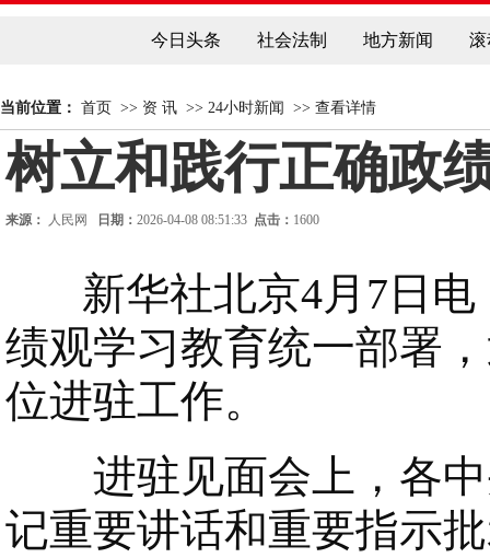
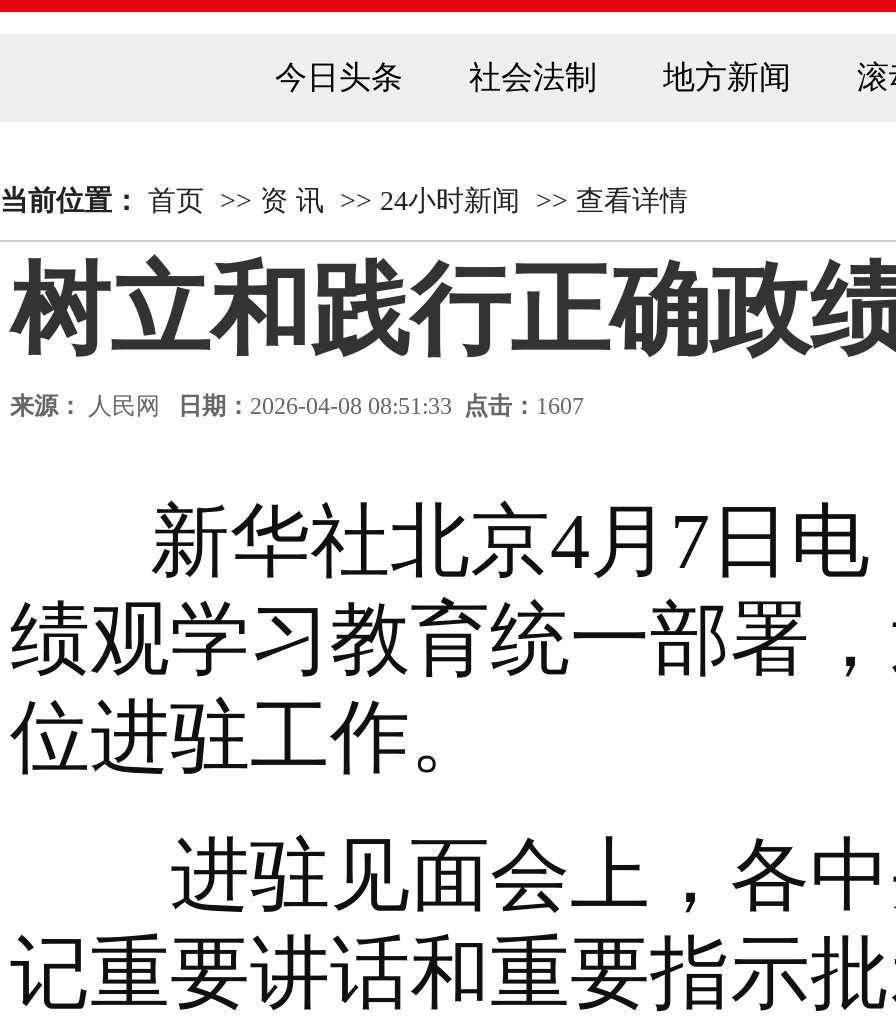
[5,212,323,228] 来源：人民网日期：2026-04-08 08:51:33点击：1600 -> [10,392,590,420] 来源：人民网日期：2026-04-08 08:51:33点击：1607

